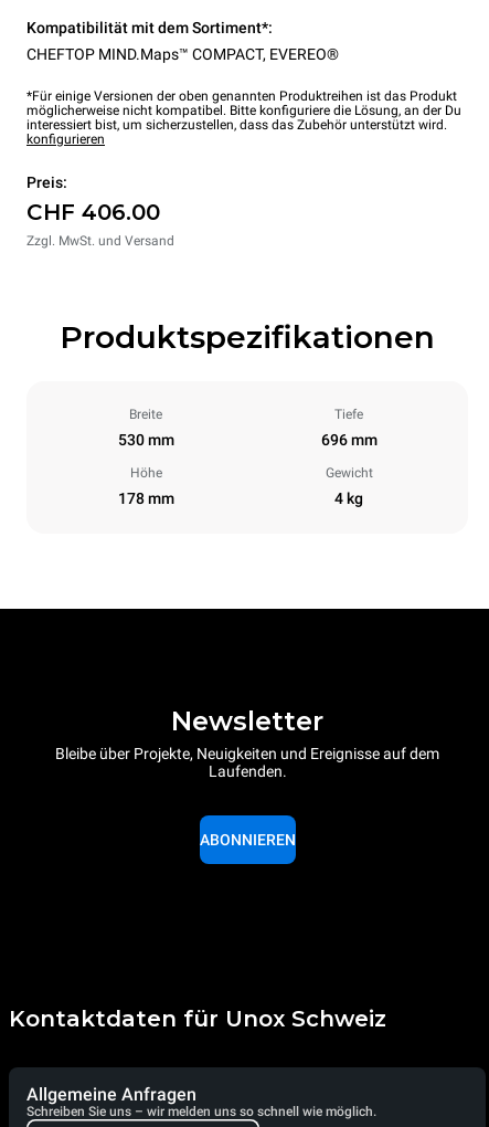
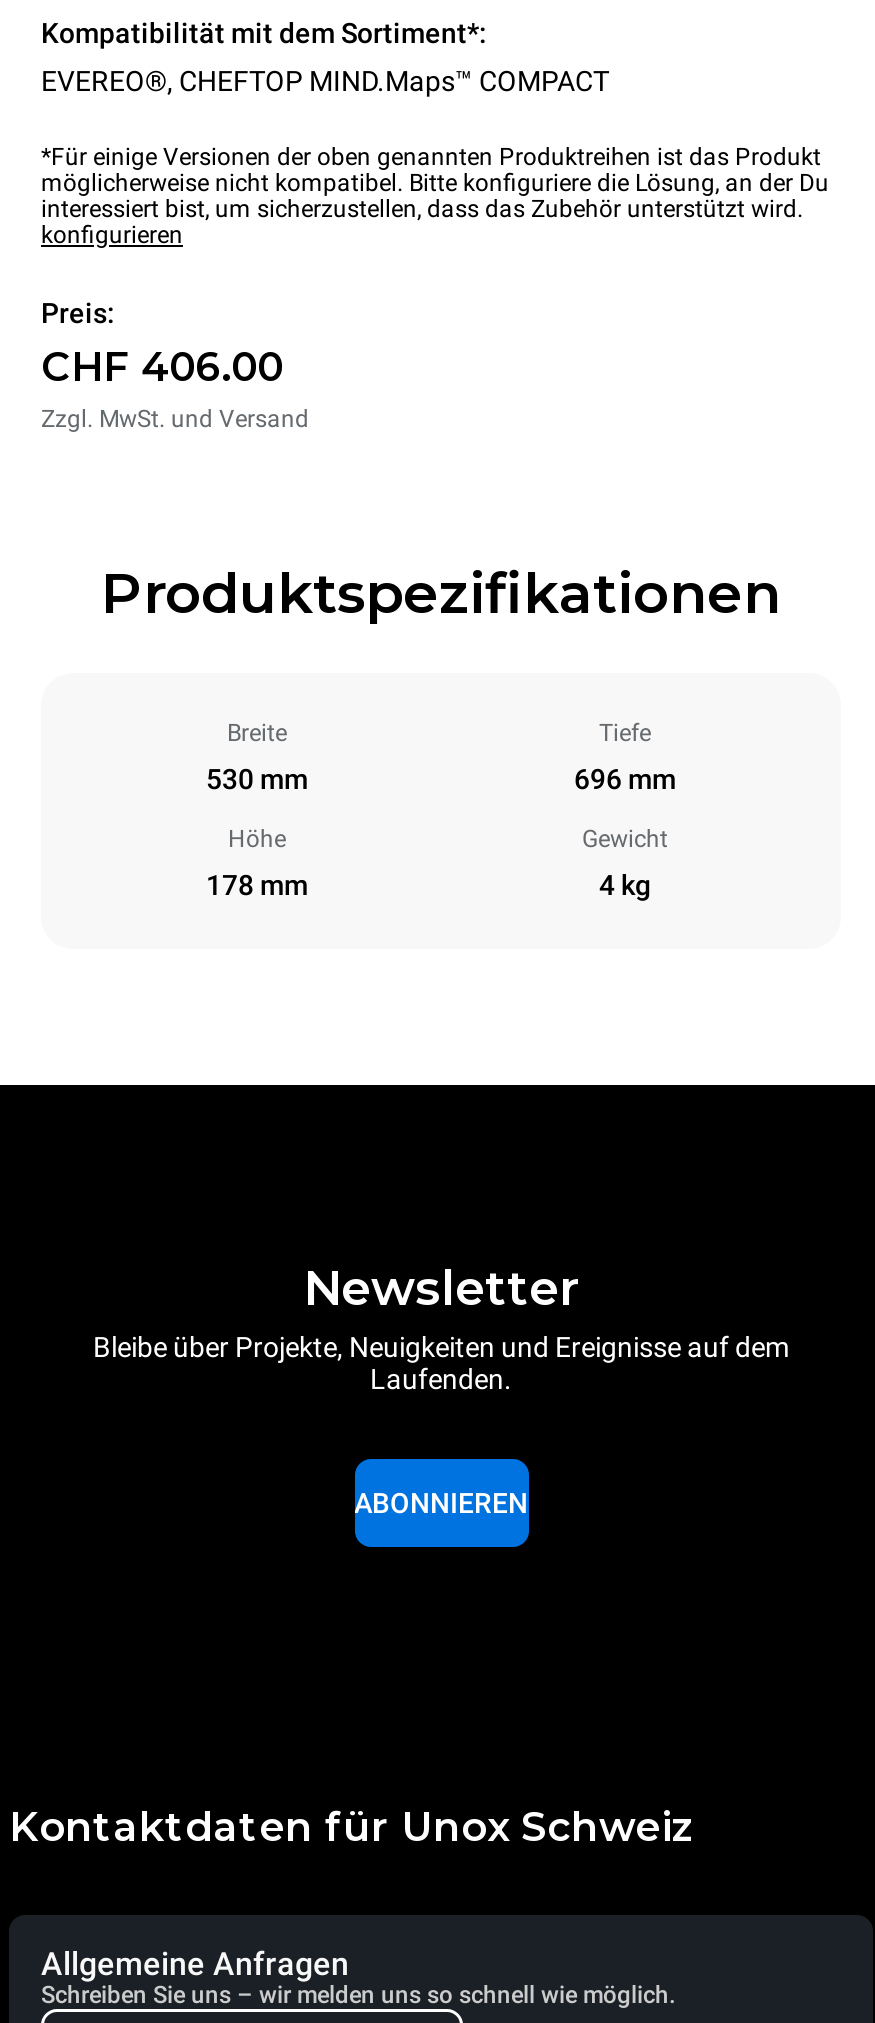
[26,45,339,63] CHEFTOP MIND.Maps™ COMPACT, EVEREO® -> [41,65,609,97] EVEREO®, CHEFTOP MIND.Maps™ COMPACT

